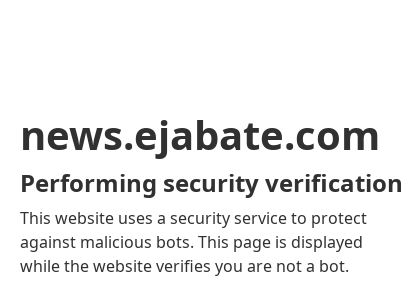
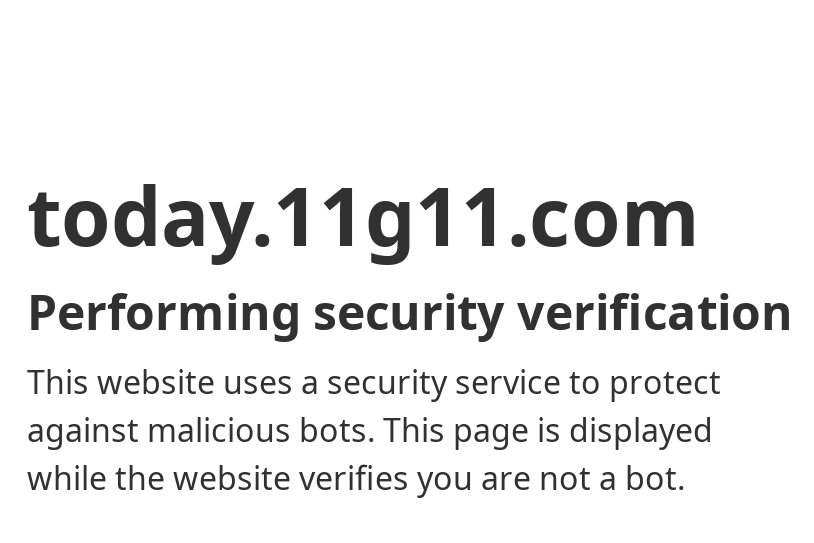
[20,107,380,162] news.ejabate.com -> [27,160,699,270] today.11g11.com

